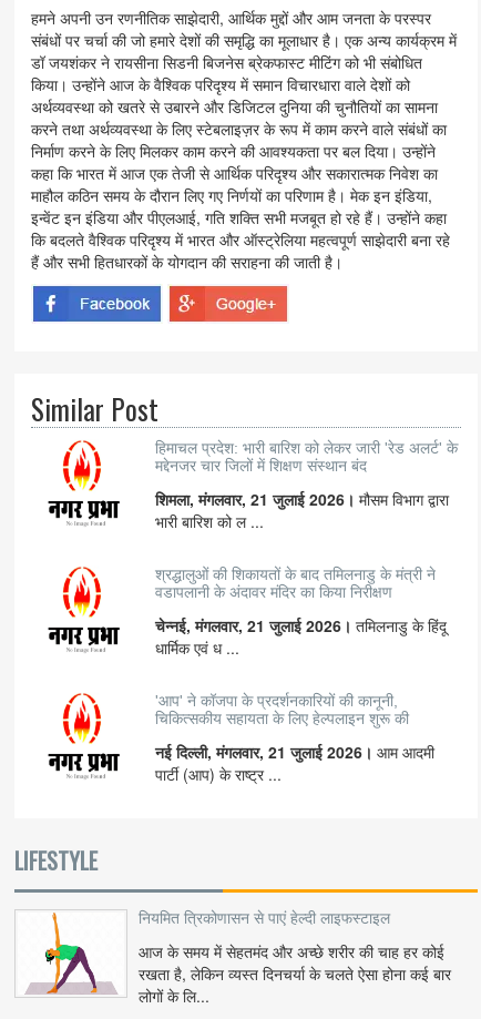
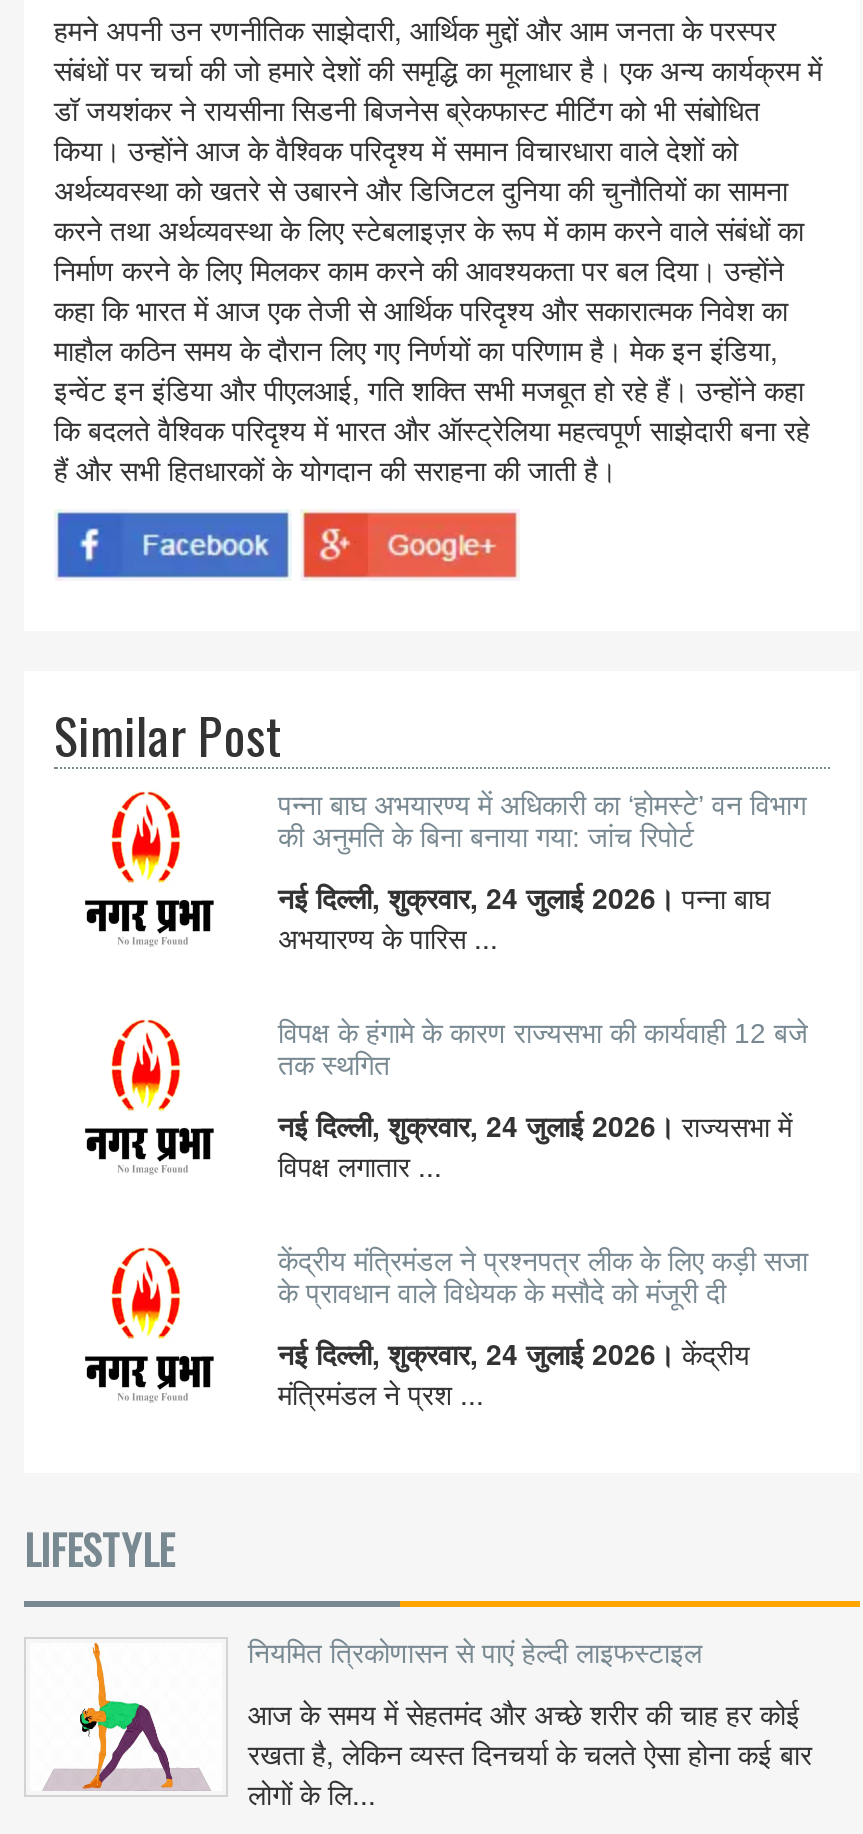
[155,439,458,475] हिमाचल प्रदेश: भारी बारिश को लेकर जारी 'रेड अलर्ट' के | मद्देनजर चार जिलों में शिक्षण संस्थान बंद -> [278,789,806,853] पन्ना बाघ अभयारण्य में अधिकारी का ‘होमस्टे’ वन विभाग | की अनुमति के बिना बनाया गया: जांच रिपोर्ट
[155,488,449,532] शिमला, मंगलवार, 21 जुलाई 2026। मौसम विभाग द्वारा | भारी बारिश को ल ... -> [278,877,770,957] नई दिल्ली, शुक्रवार, 24 जुलाई 2026। पन्ना बाघ | अभयारण्य के पारिस ...
[155,565,436,601] श्रद्धालुओं की शिकायतों के बाद तमिलनाडु के मंत्री ने | वडापलानी के अंदावर मंदिर का किया निरीक्षण -> [278,1017,808,1081] विपक्ष के हंगामे के कारण राज्यसभा की कार्यवाही 12 बजे | तक स्थगित
[155,614,447,659] चेन्नई, मंगलवार, 21 जुलाई 2026। तमिलनाडु के हिंदू | धार्मिक एवं ध ... -> [278,1105,792,1185] नई दिल्ली, शुक्रवार, 24 जुलाई 2026। राज्यसभा में | विपक्ष लगातार ...
[155,692,409,727] 'आप' ने कॉजपा के प्रदर्शनकारियों की कानूनी, | चिकित्सकीय सहायता के लिए हेल्पलाइन शुरू की -> [278,1245,808,1309] केंद्रीय मंत्रिमंडल ने प्रश्नपत्र लीक के लिए कड़ी सजा | के प्रावधान वाले विधेयक के मसौदे को मंजूरी दी
[155,741,434,785] नई दिल्ली, मंगलवार, 21 जुलाई 2026। आम आदमी | पार्टी (आप) के राष्ट्र ... -> [278,1333,750,1413] नई दिल्ली, शुक्रवार, 24 जुलाई 2026। केंद्रीय | मंत्रिमंडल ने प्रश ...

